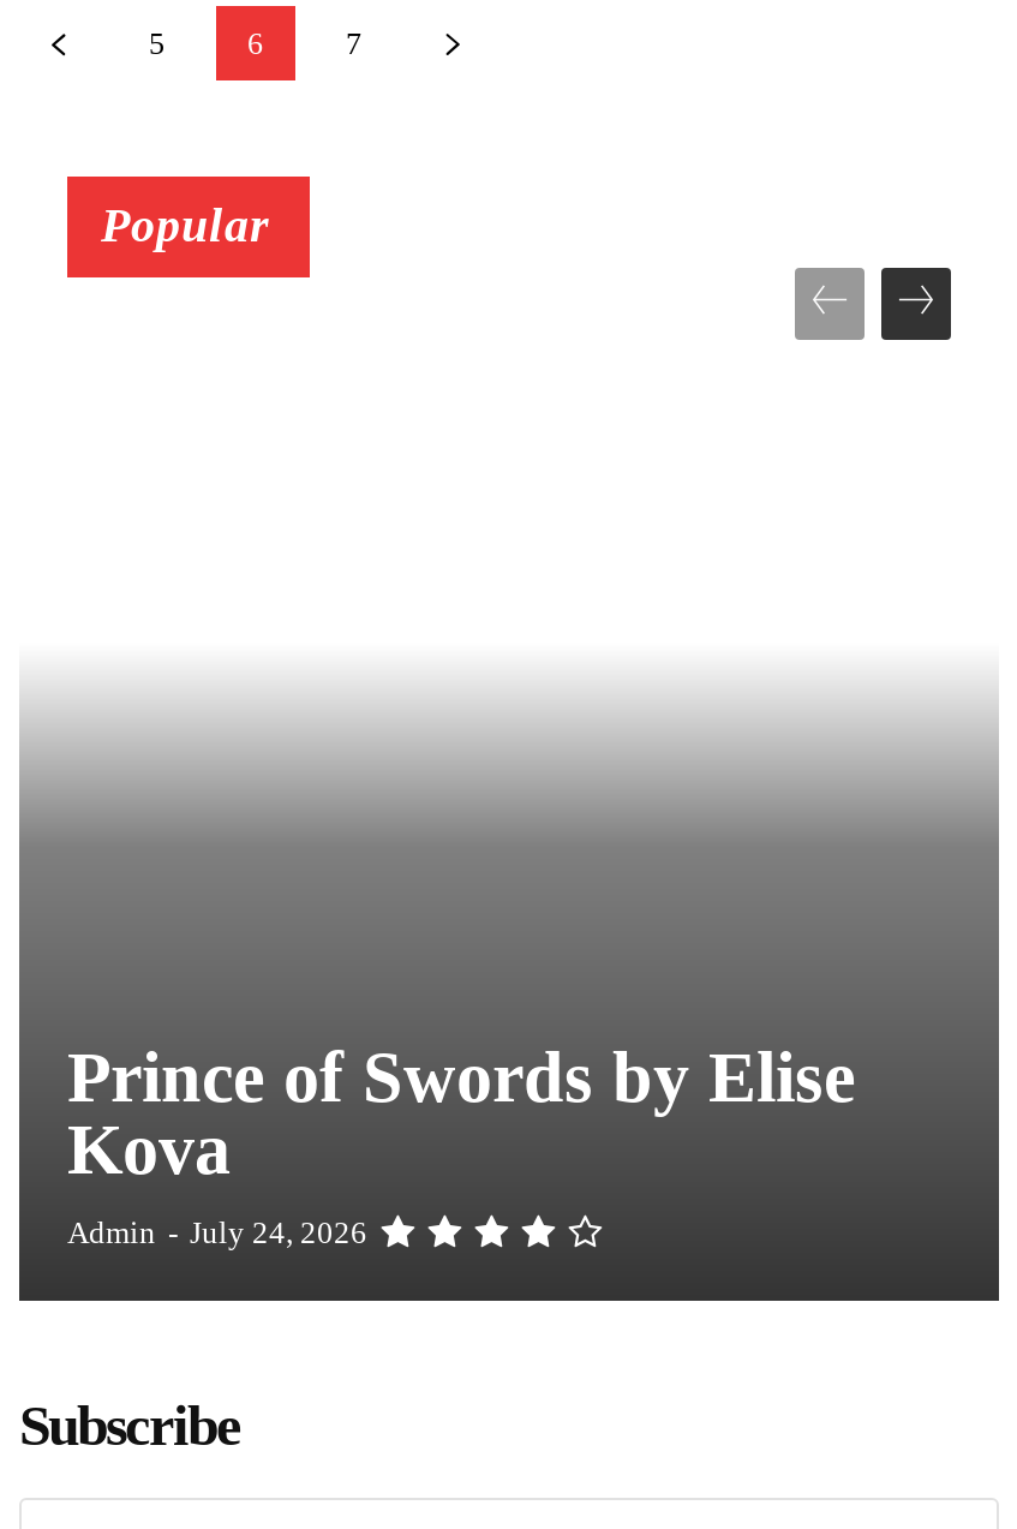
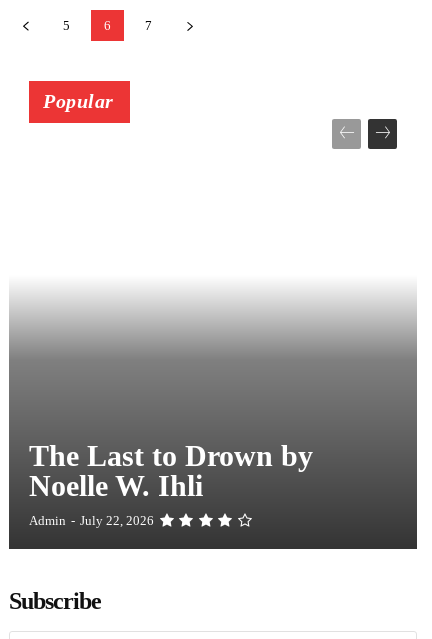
[67,1038,855,1252] Prince of Swords by Elise | Kova | Admin - July 24, 2026 -> [29,439,313,528] The Last to Drown by | Noelle W. Ihli | Admin - July 22, 2026

